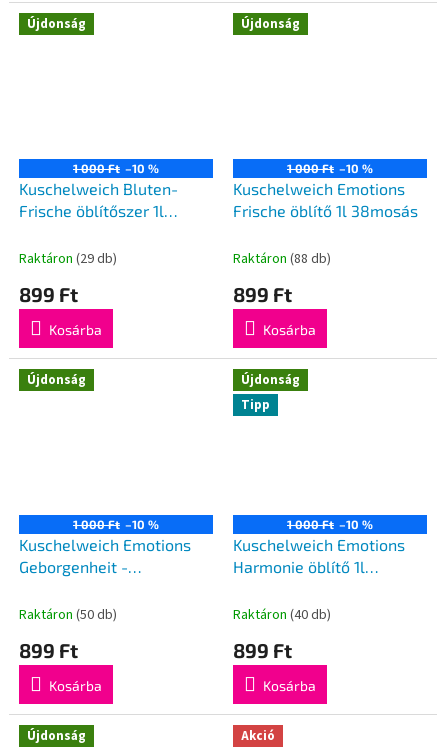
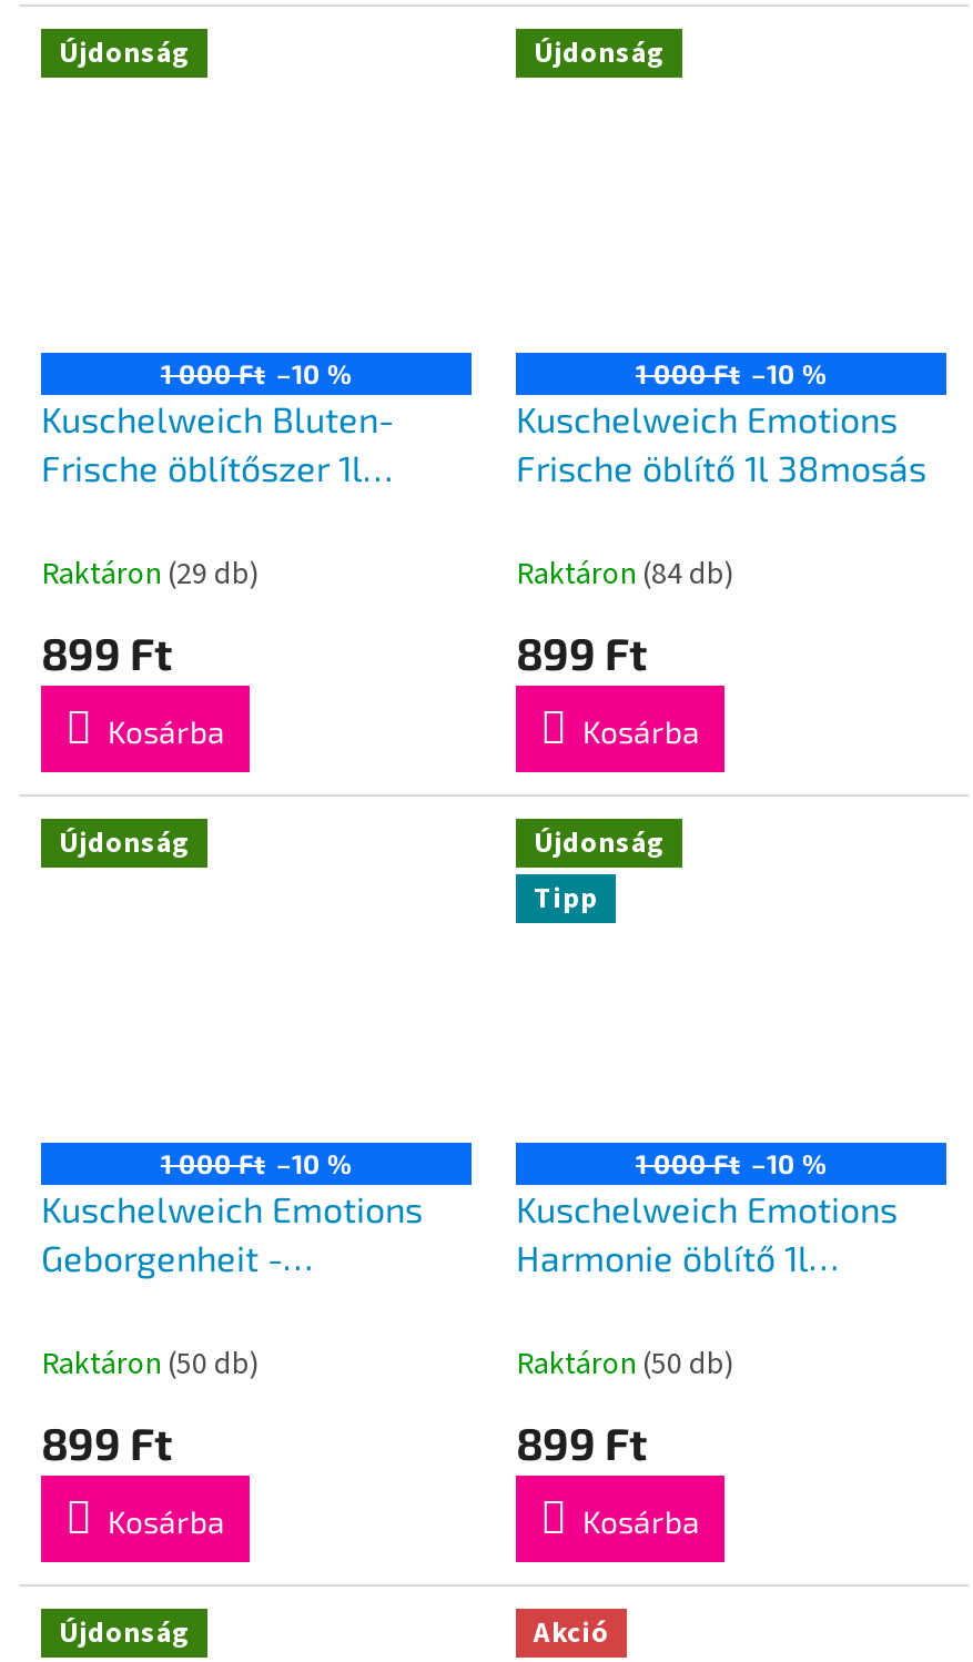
[233,249,331,269] Raktáron (88 db) -> [516,552,733,596] Raktáron (84 db)
[233,605,331,625] Raktáron (40 db) -> [516,1342,733,1386] Raktáron (50 db)

